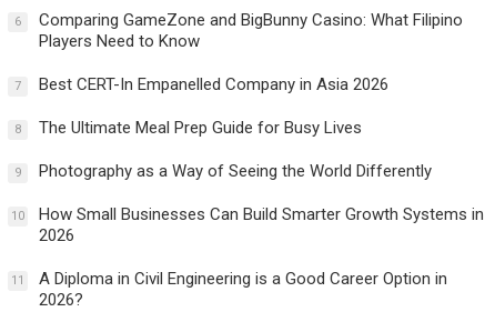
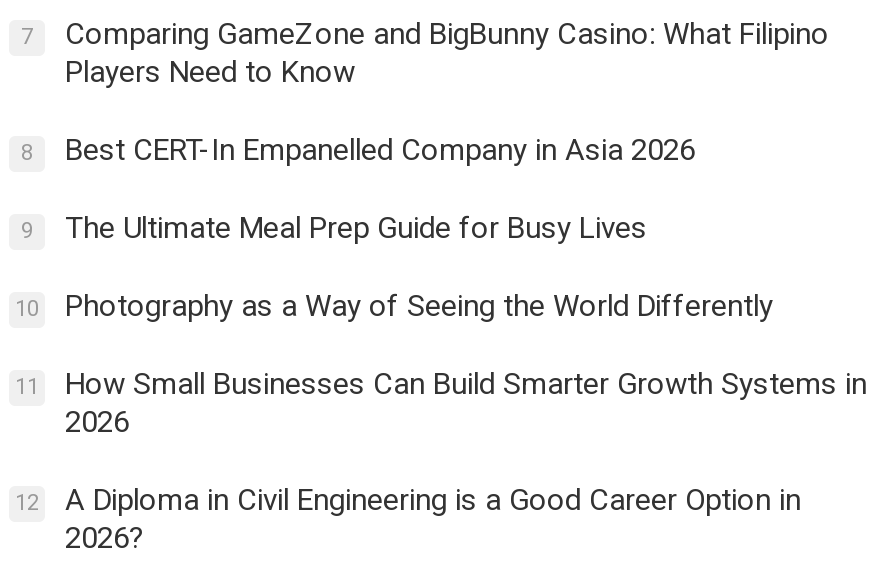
[14,10,463,30] 6 Comparing GameZone and BigBunny Casino: What Filipino -> [21,16,829,52] 7 Comparing GameZone and BigBunny Casino: What Filipino
[14,74,388,94] 7 Best CERT-In Empanelled Company in Asia 2026 -> [21,132,695,168] 8 Best CERT-In Empanelled Company in Asia 2026
[14,118,362,138] 8 The Ultimate Meal Prep Guide for Busy Lives -> [21,210,647,246] 9 The Ultimate Meal Prep Guide for Busy Lives
[14,161,432,181] 9 Photography as a Way of Seeing the World Differently -> [15,288,773,324] 10 Photography as a Way of Seeing the World Differently
[11,204,484,224] 10 How Small Businesses Can Build Smarter Growth Systems in -> [15,366,867,402] 11 How Small Businesses Can Build Smarter Growth Systems in
[11,269,447,289] 11 A Diploma in Civil Engineering is a Good Career Option in -> [15,482,801,518] 12 A Diploma in Civil Engineering is a Good Career Option in

